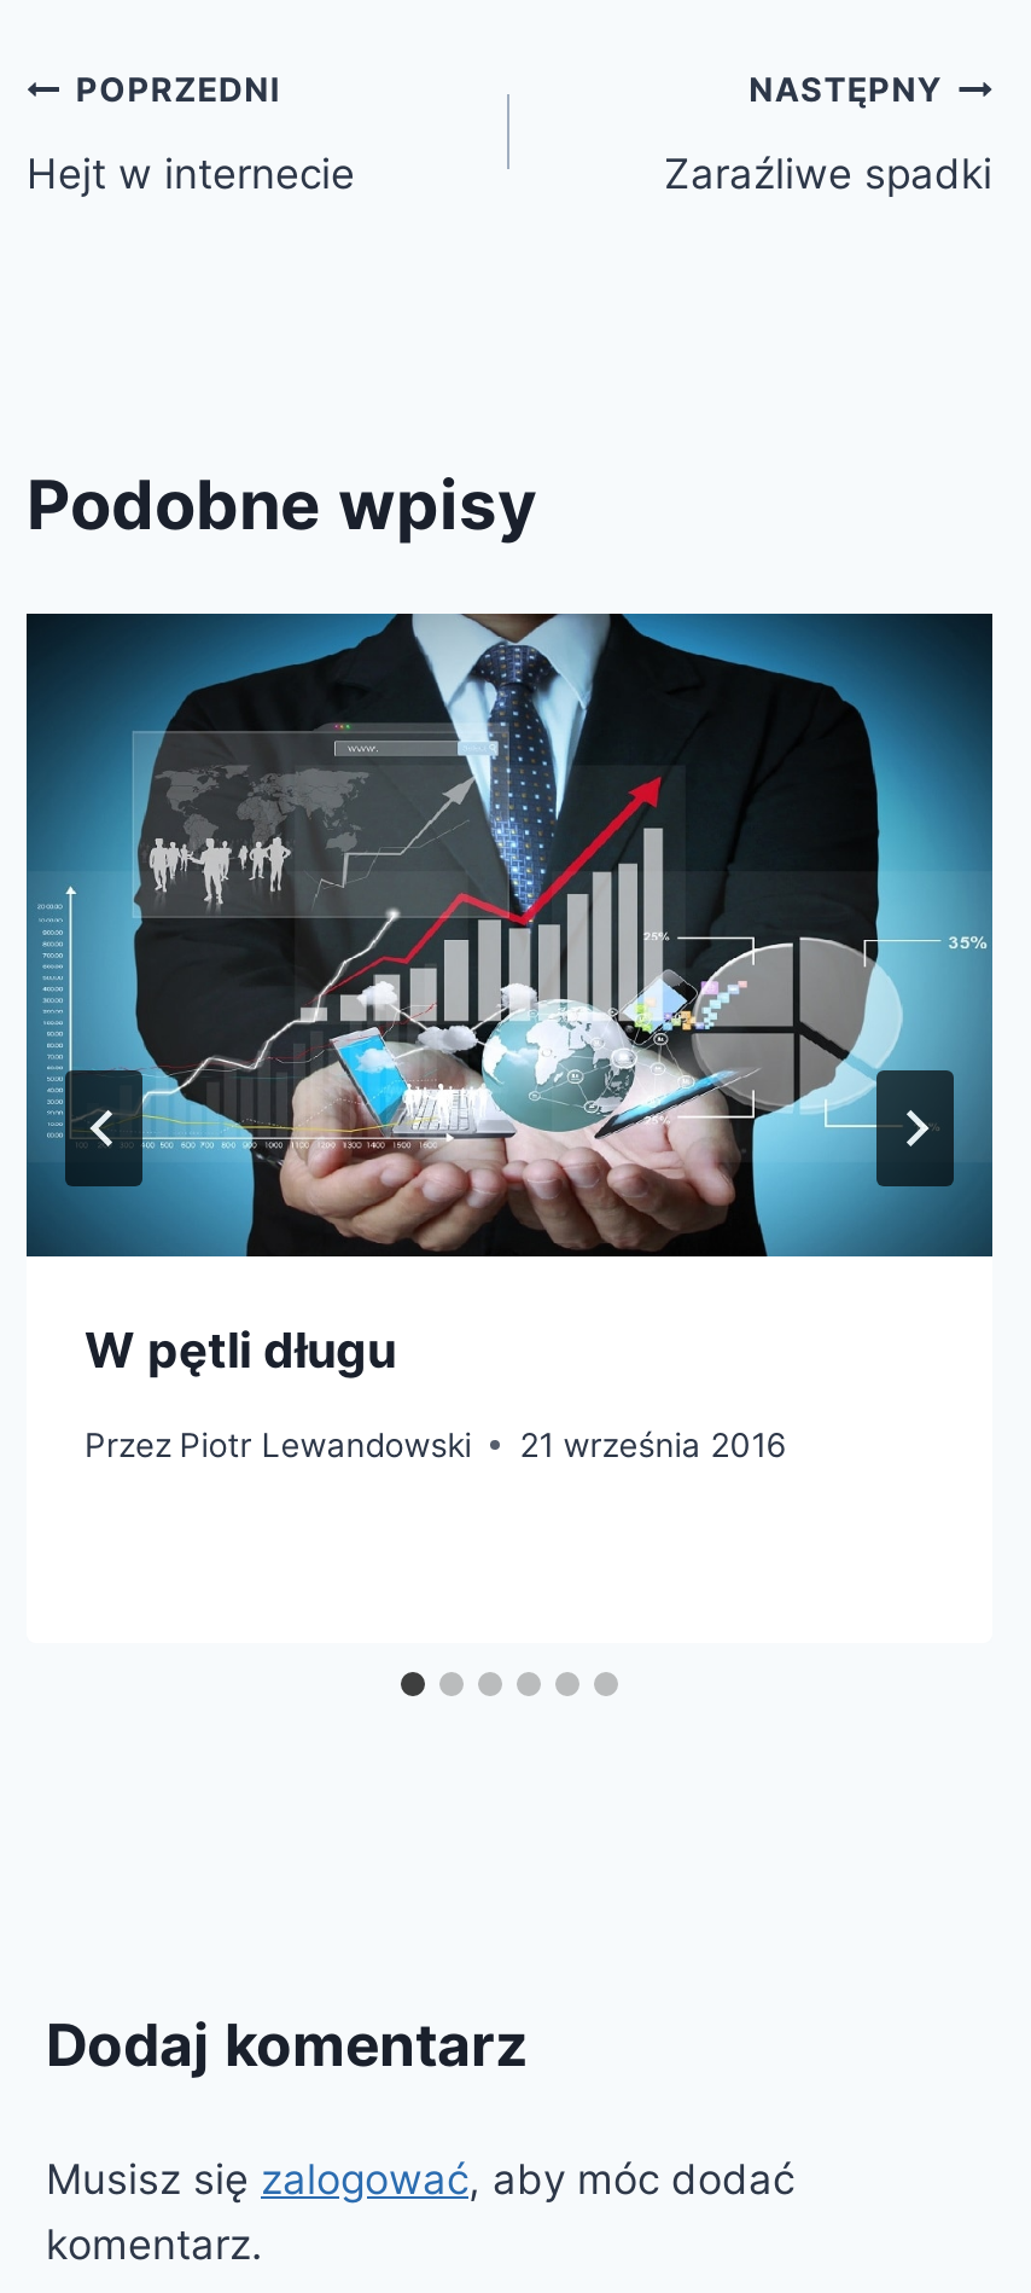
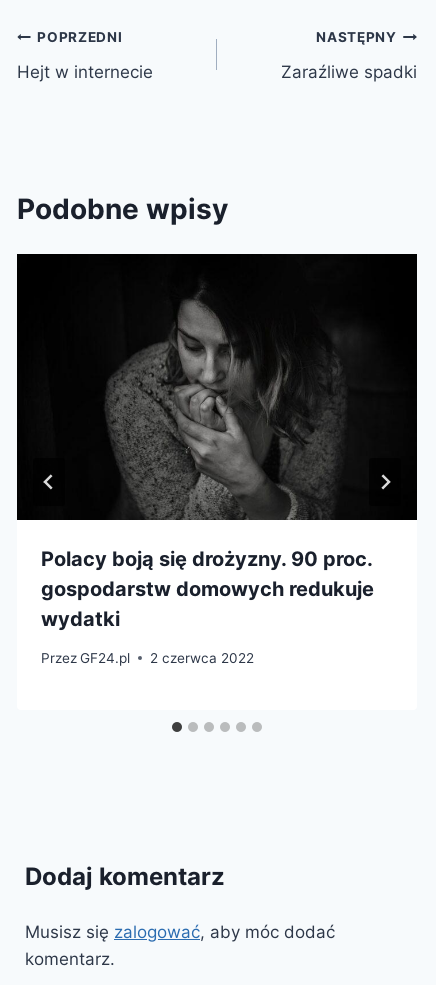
[24,611,995,1380] [image] | W pętli długu -> [16,253,418,631] [image] | Polacy boją się drożyzny. 90 proc. | gospodarstw domowych redukuje | wydatki
[85,1425,785,1464] Przez Piotr Lewandowski | 21 września 2016 -> [41,650,254,666] Przez GF24.pl | 2 czerwca 2022

